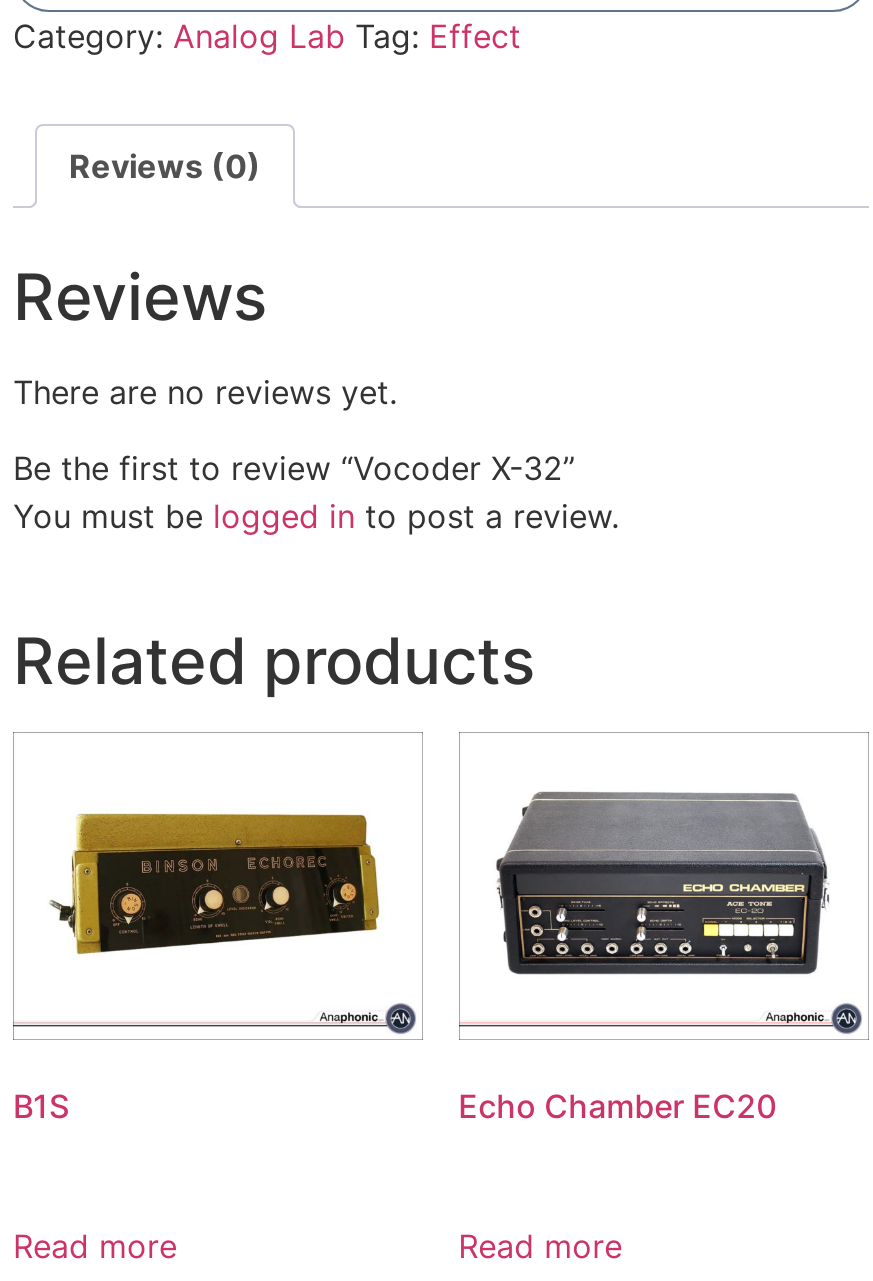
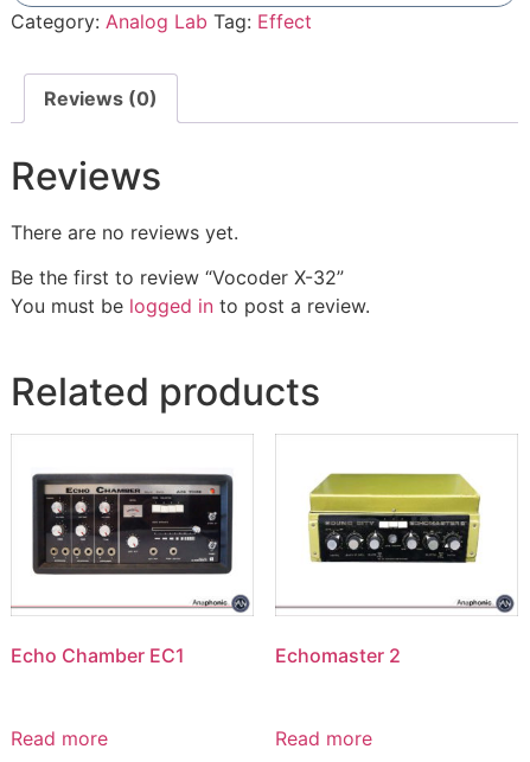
[49,800,387,970] [image] -> [31,473,234,576] [image]
[495,790,831,976] [image] -> [298,469,494,577] [image]
[13,1087,69,1127] B1S -> [11,644,185,668] Echo Chamber EC1
[458,1087,776,1127] Echo Chamber EC20 -> [275,644,400,668] Echomaster 2

